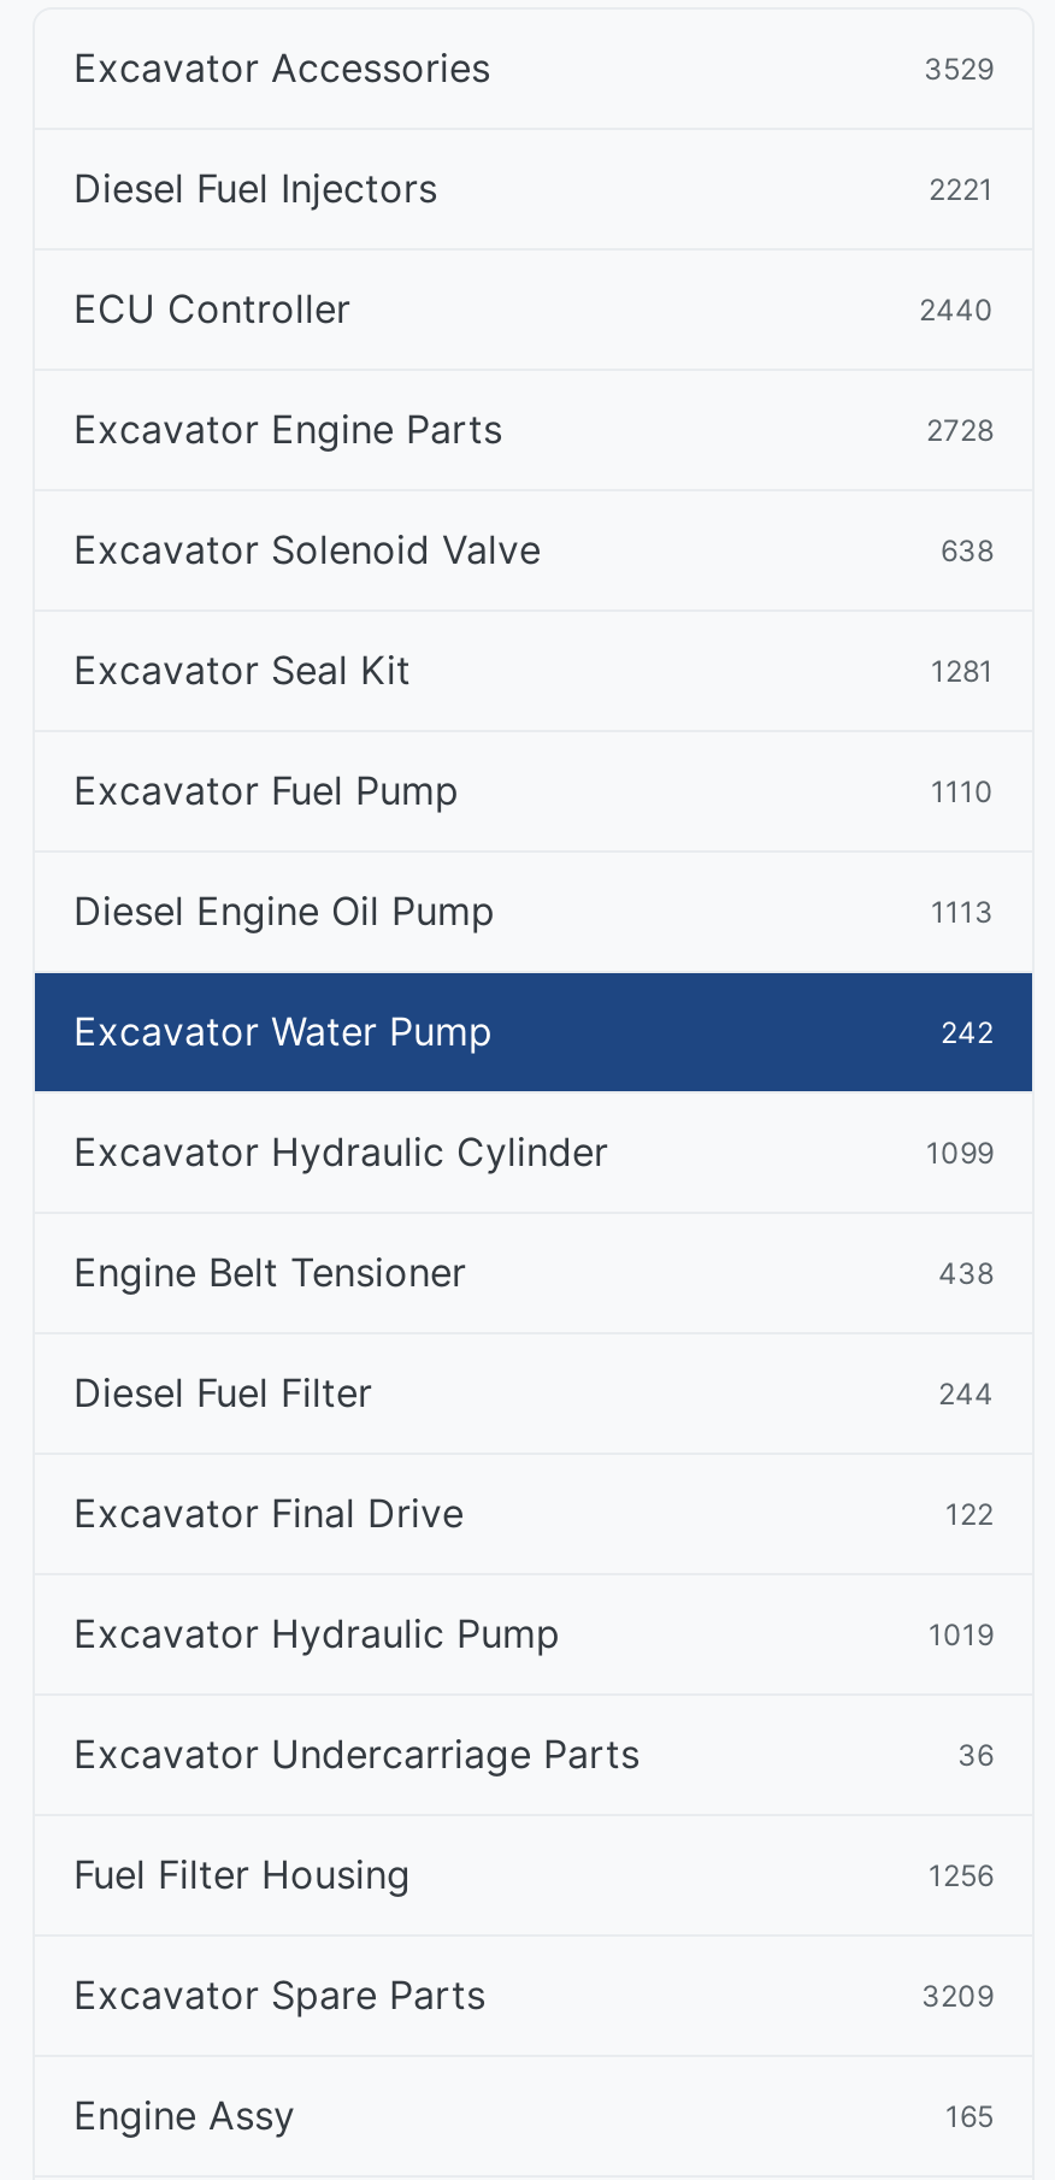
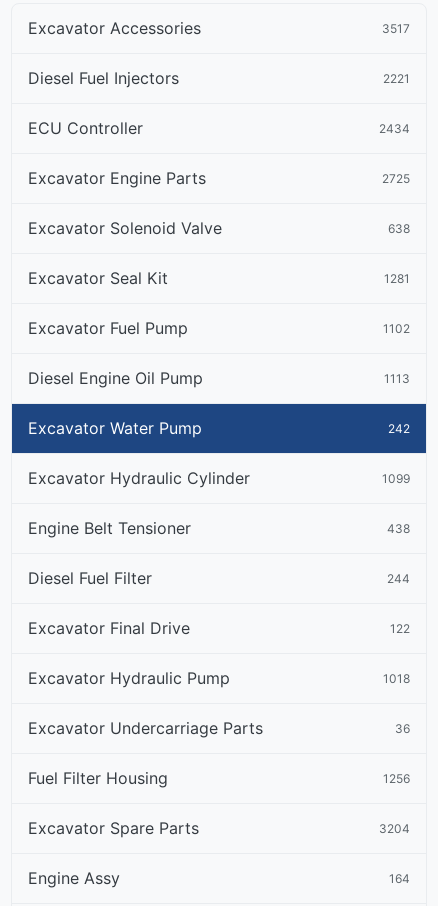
[924,51,994,87] 3529 -> [382,21,410,36] 3517
[919,291,994,328] 2440 -> [379,121,410,136] 2434
[926,412,994,448] 2728 -> [382,171,410,186] 2725
[931,773,994,809] 1110 -> [383,321,410,336] 1102
[929,1616,994,1652] 1019 -> [383,671,410,686] 1018
[921,1978,994,2014] 3209 -> [379,821,410,836] 3204
[945,2098,994,2134] 165 -> [389,871,410,886] 164

